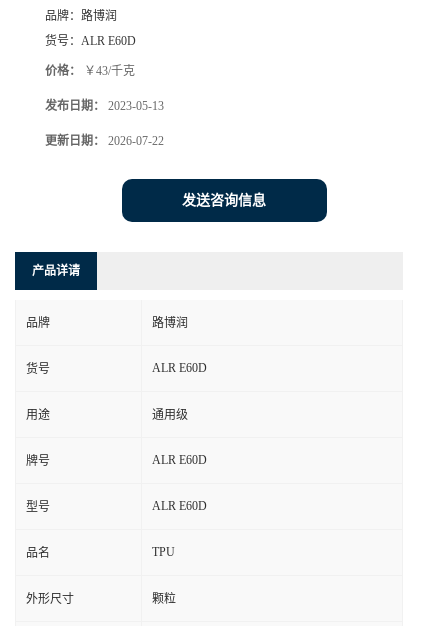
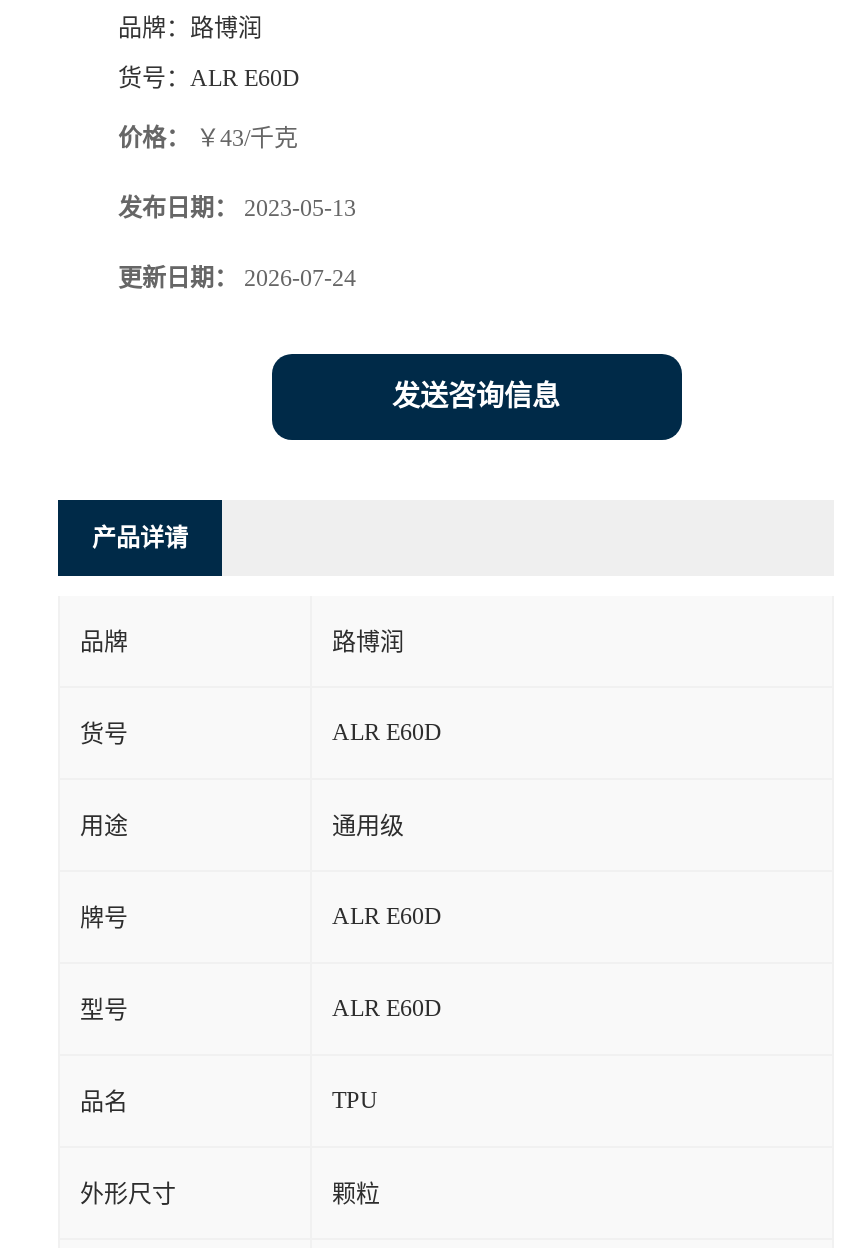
[45,134,164,148] 更新日期：2026-07-22 -> [118,264,356,292] 更新日期：2026-07-24

